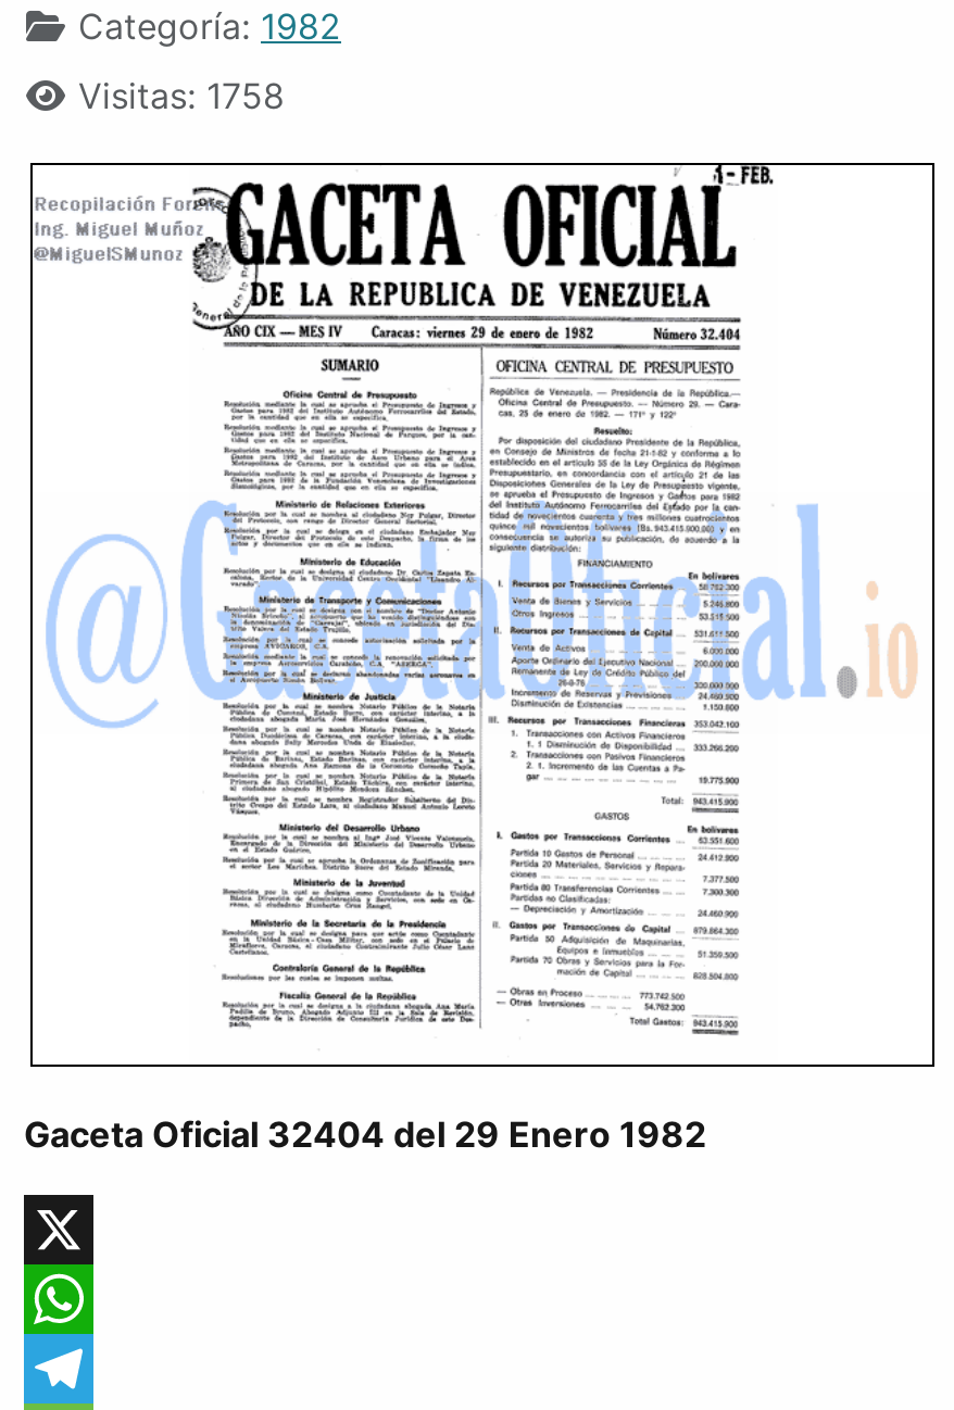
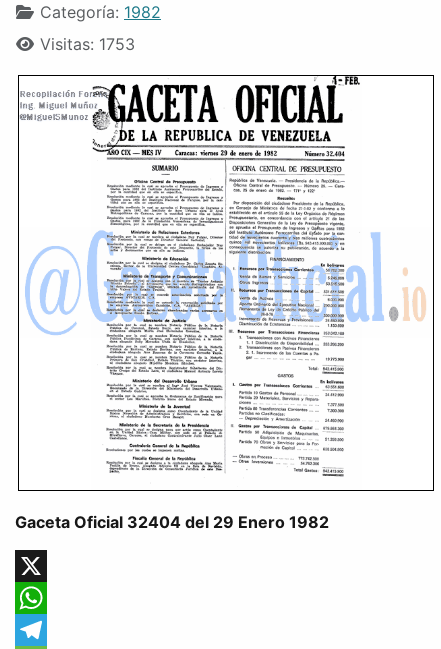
[78,74,285,118] Visitas: 1758 -> [40,34,135,54] Visitas: 1753

